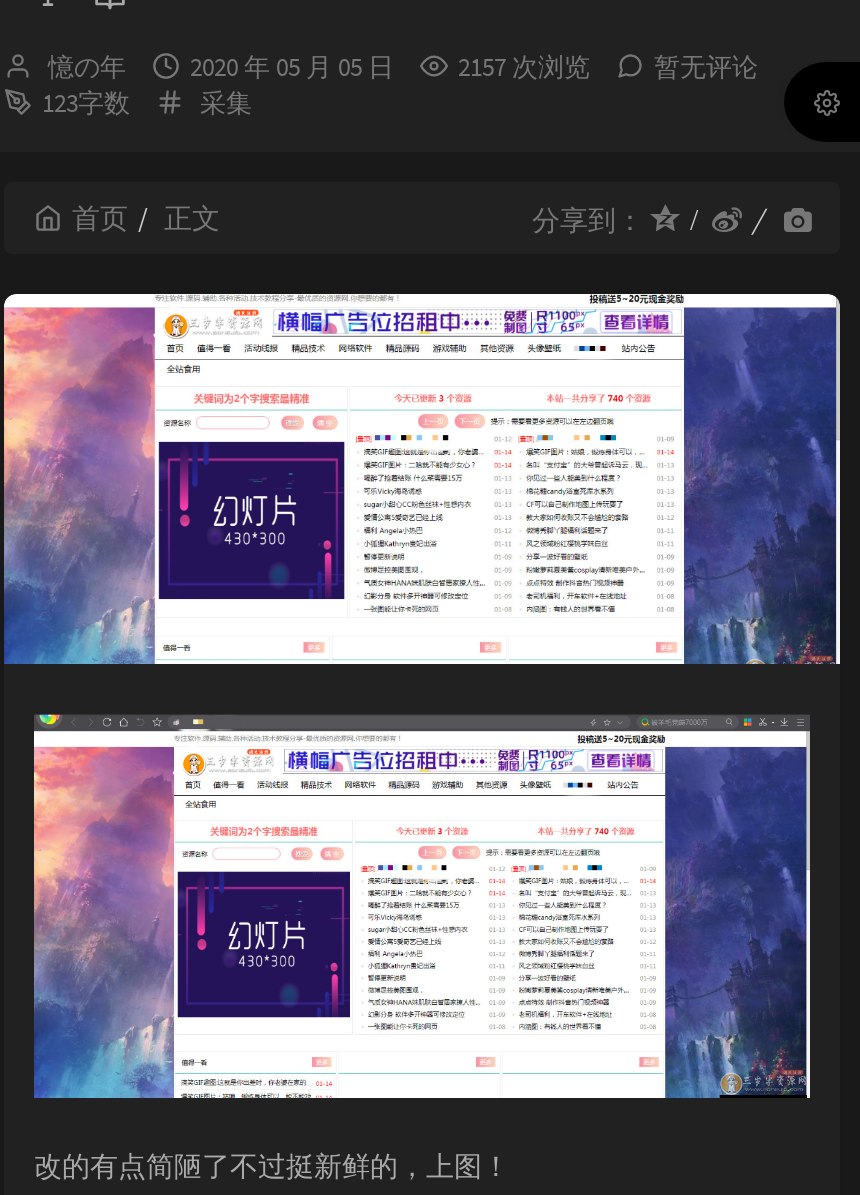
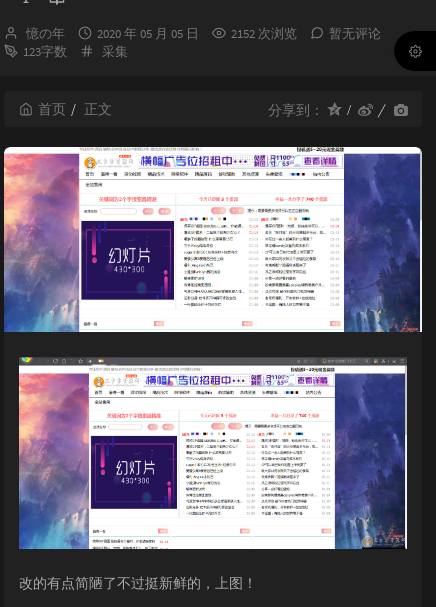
[458,50,590,84] 2157 次浏览 -> [231,25,297,42] 2152 次浏览

